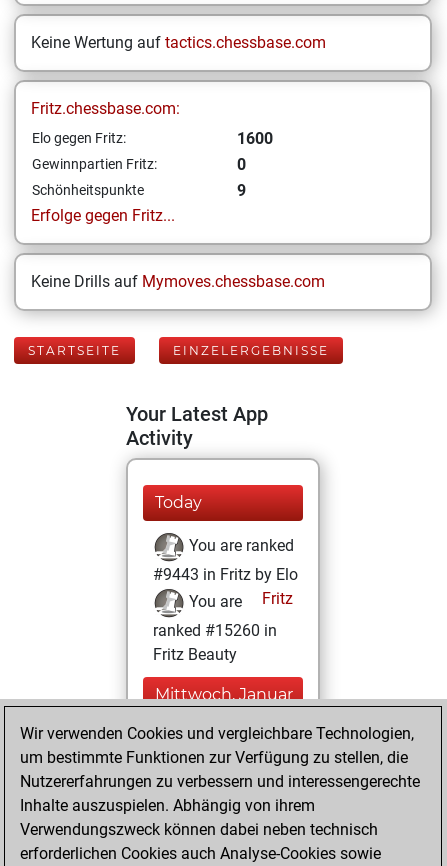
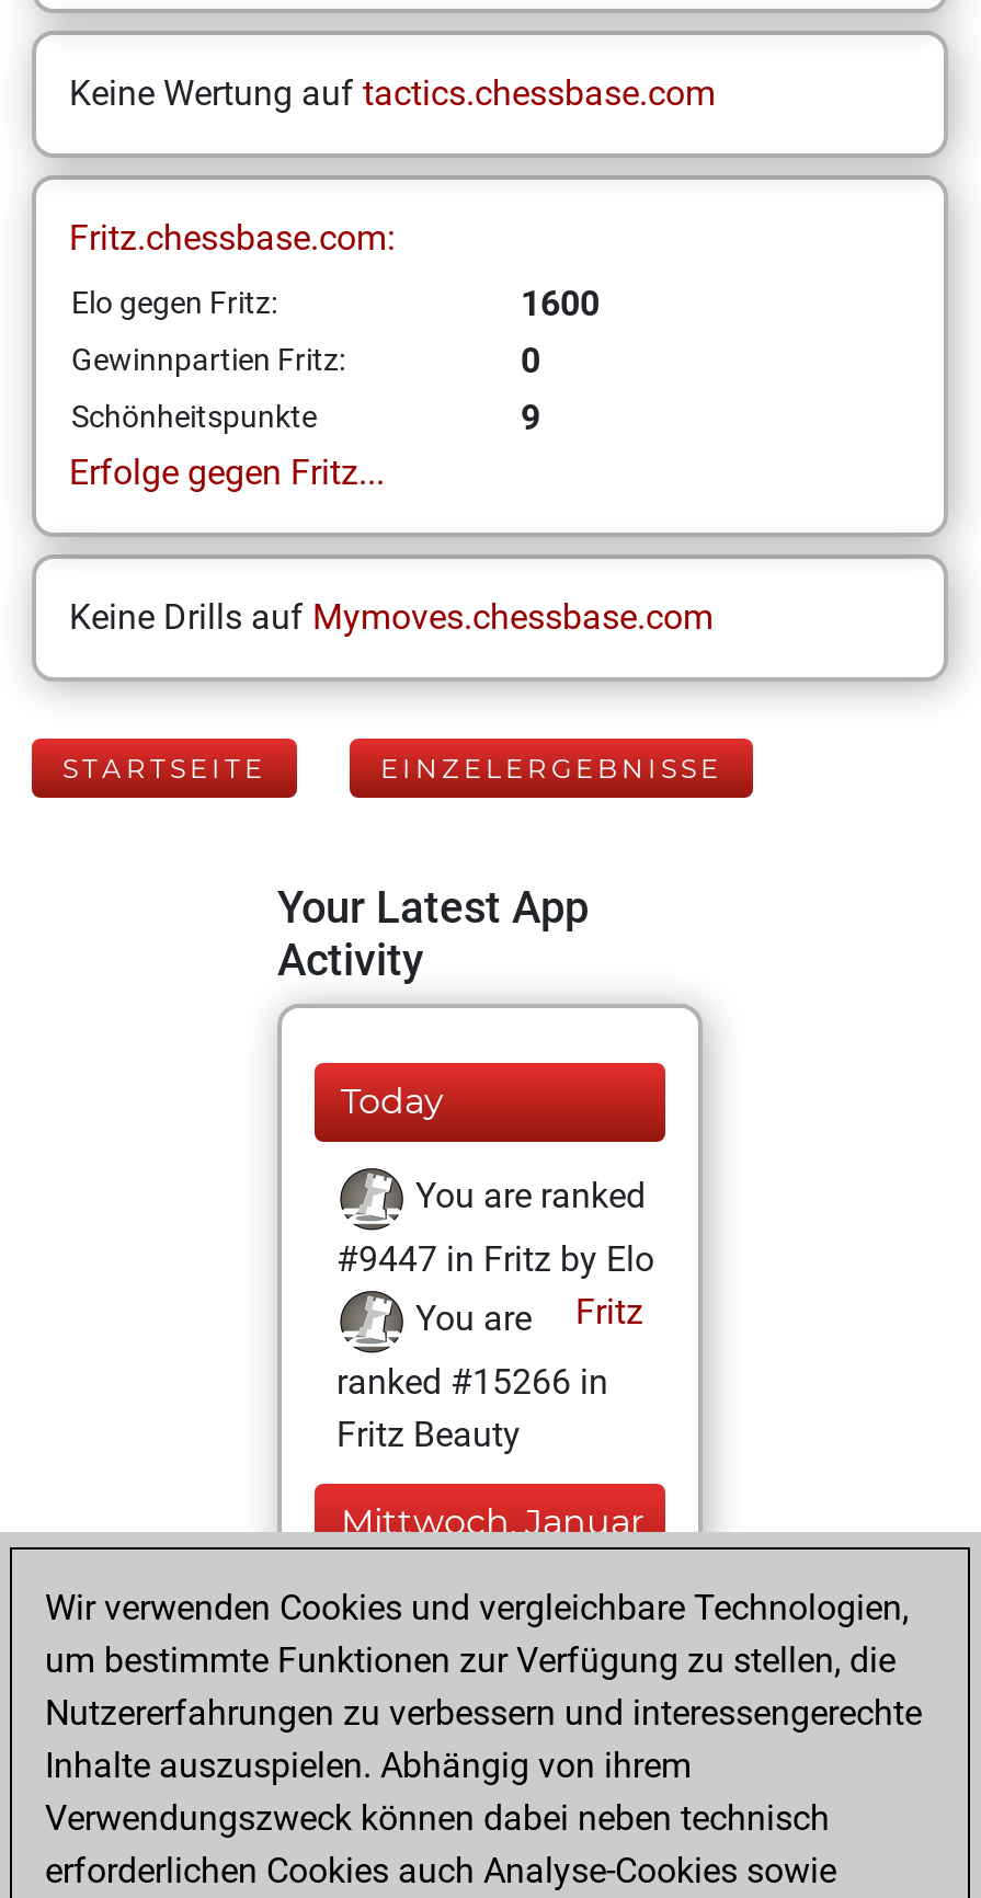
[153,565,298,584] #9443 in Fritz by Elo -> [336,1238,654,1280] #9447 in Fritz by Elo
[153,621,277,640] ranked #15260 in -> [336,1361,608,1403] ranked #15266 in

